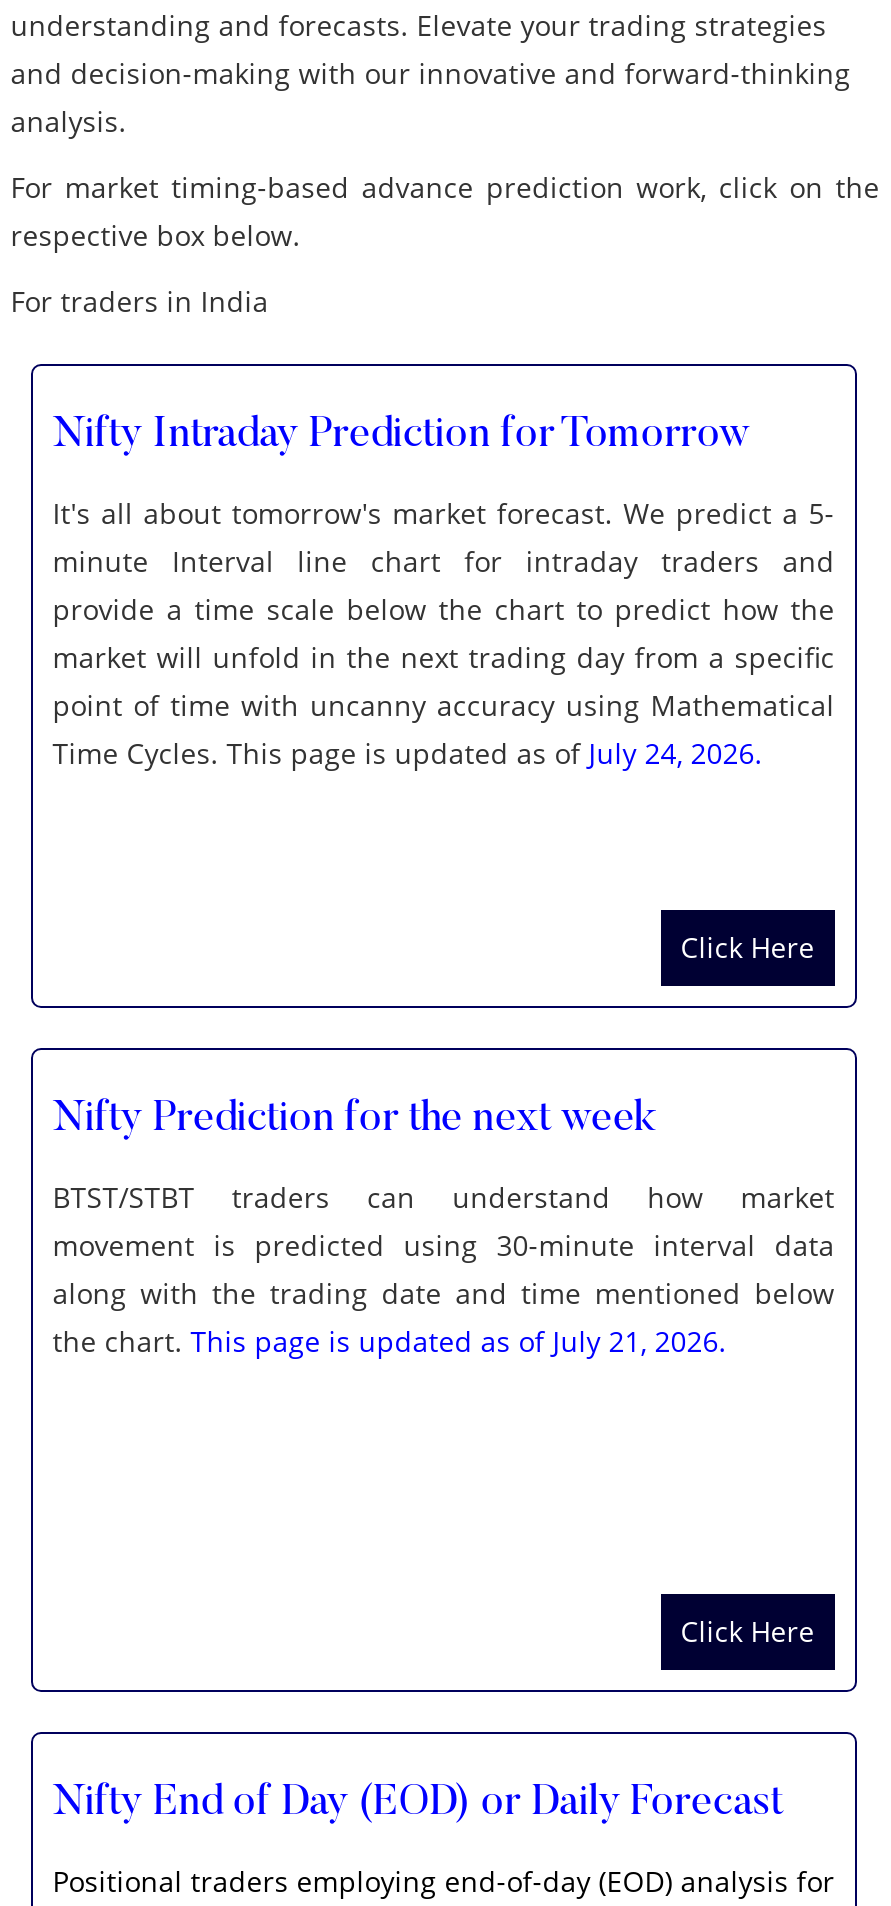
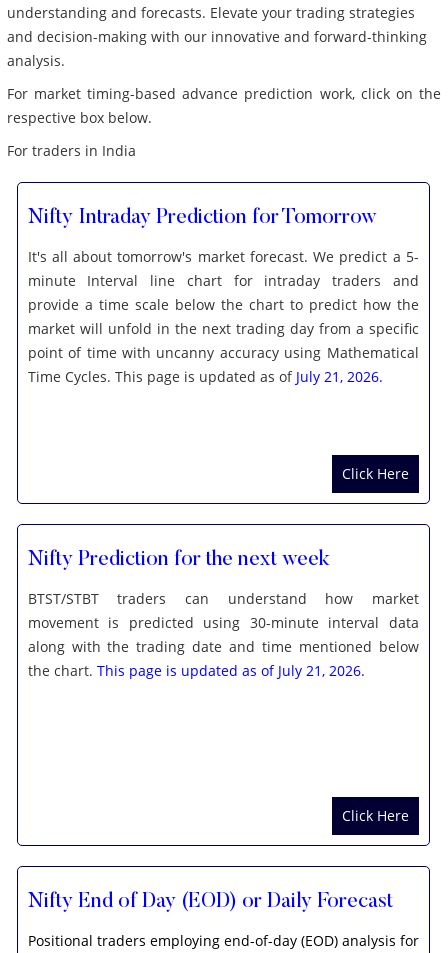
[52,734,762,772] Time Cycles. This page is updated as of July 24, 2026. -> [28,367,383,386] Time Cycles. This page is updated as of July 21, 2026.

